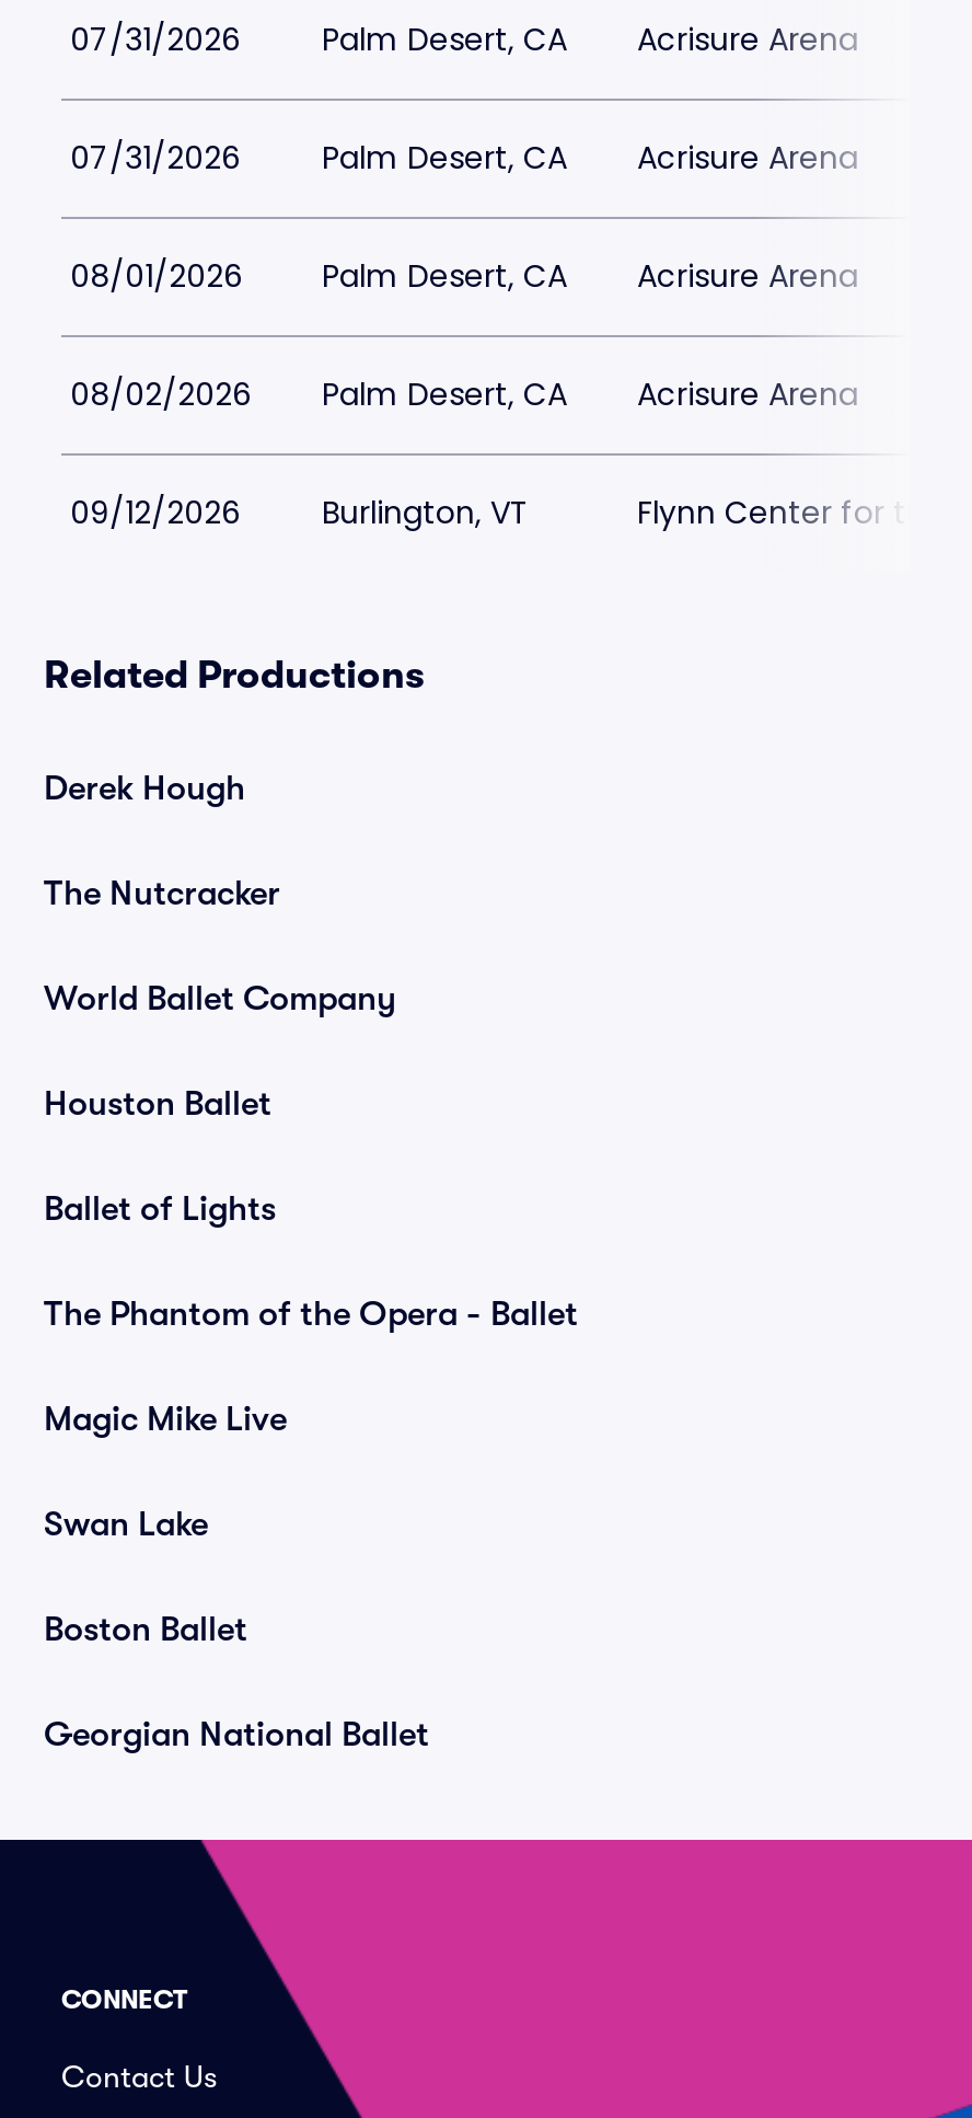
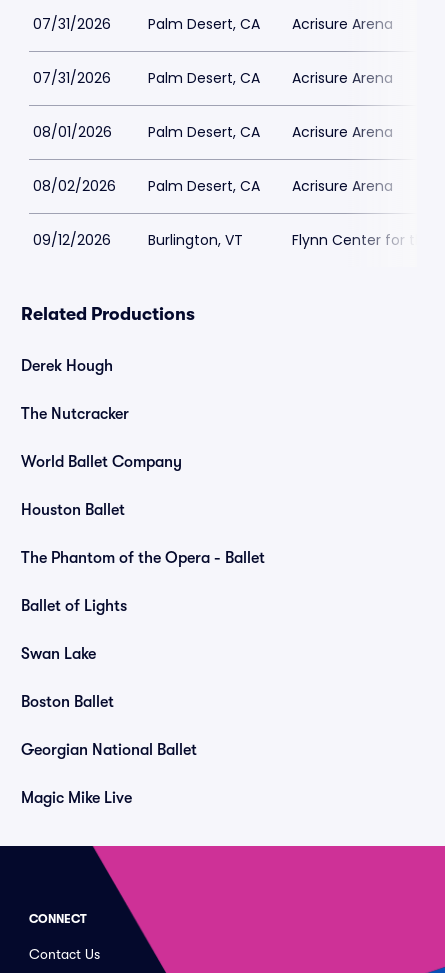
moved [44,1189,276,1229] -> [21,597,127,615]: Ballet of Lights
moved [44,1294,578,1334] -> [21,549,265,567]: The Phantom of the Opera - Ballet
moved [44,1400,287,1439] -> [21,789,132,807]: Magic Mike Live
moved [44,1505,429,1754] -> [21,645,197,759]: Swan Lake | Boston Ballet | Georgian National Ballet

